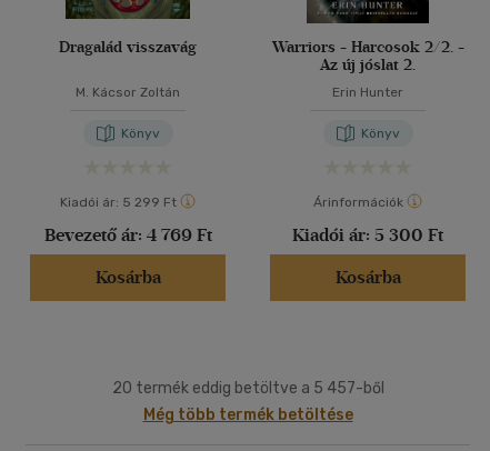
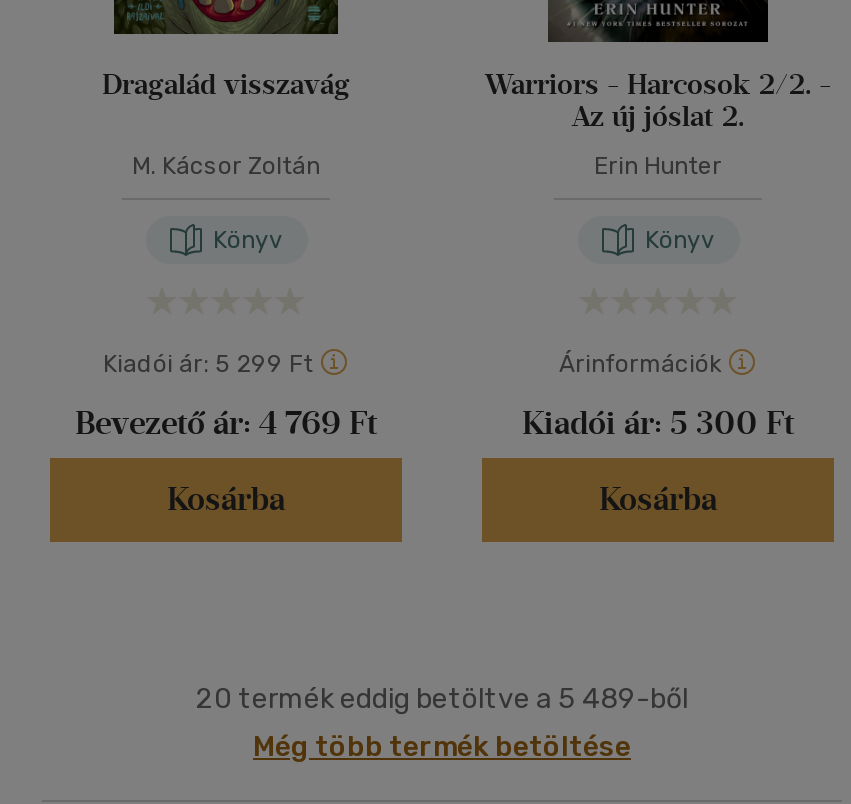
[112,379,384,398] 20 termék eddig betöltve a 5 457-ből -> [196,682,688,716] 20 termék eddig betöltve a 5 489-ből

